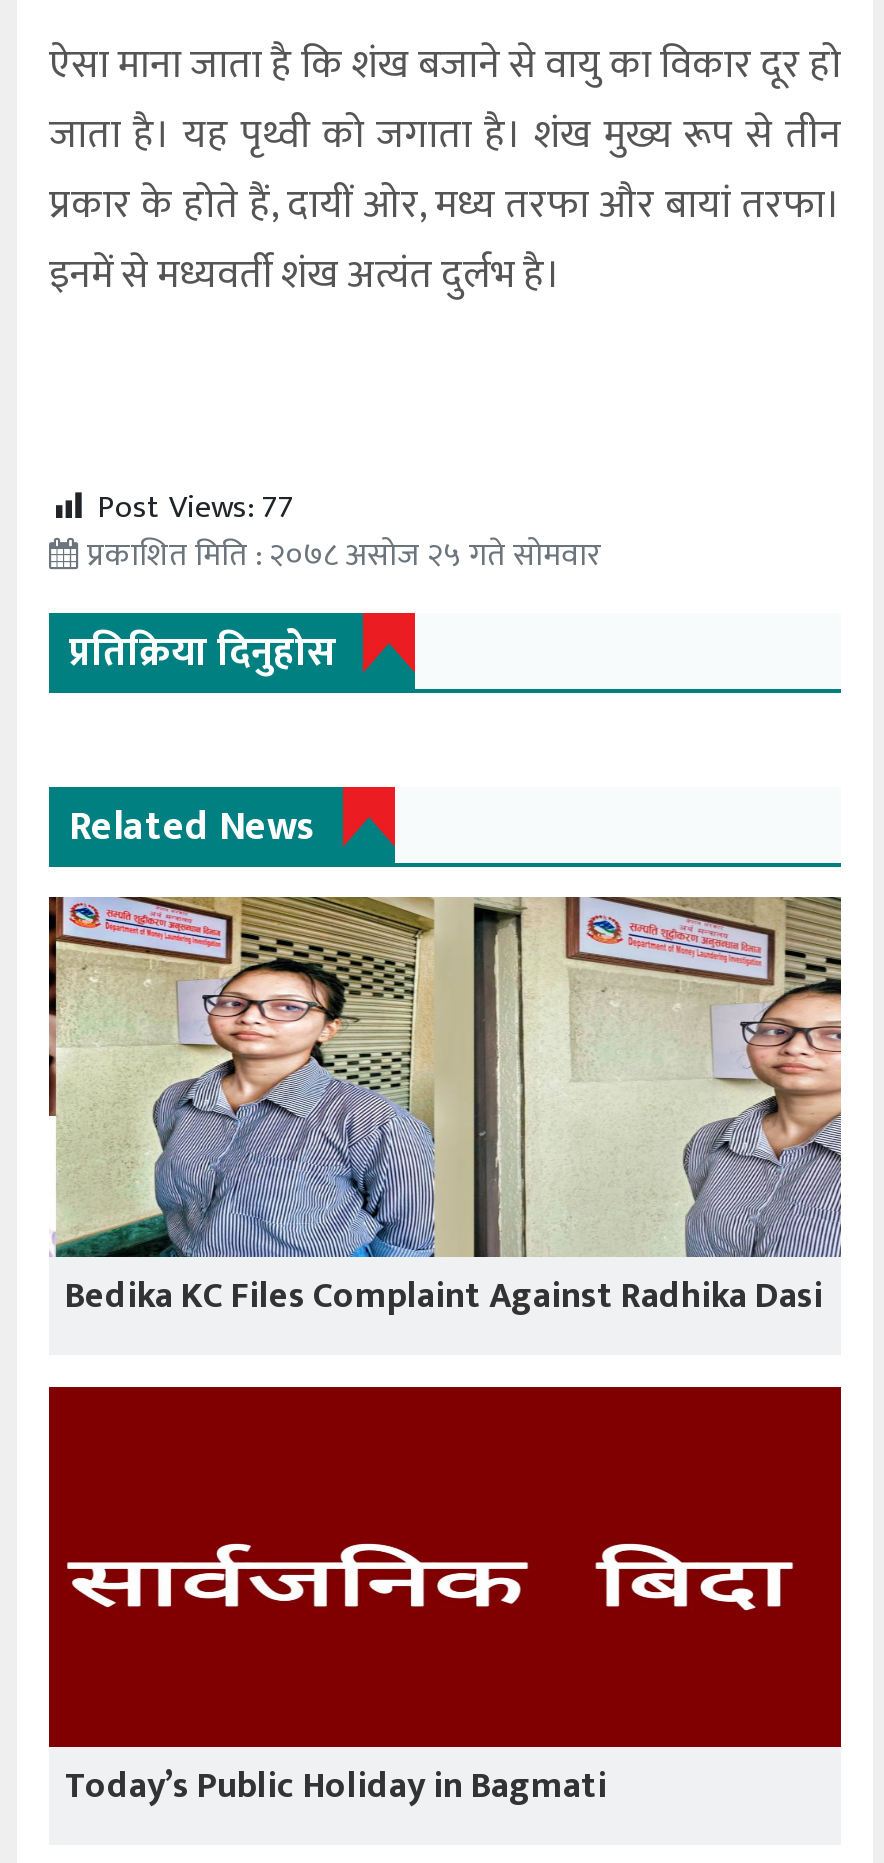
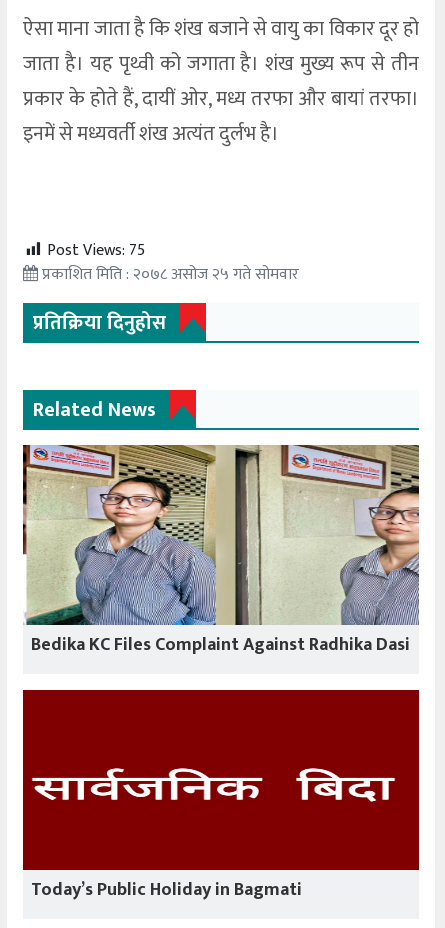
[97,480,293,534] Post Views: 77 -> [47,237,145,264] Post Views: 75

